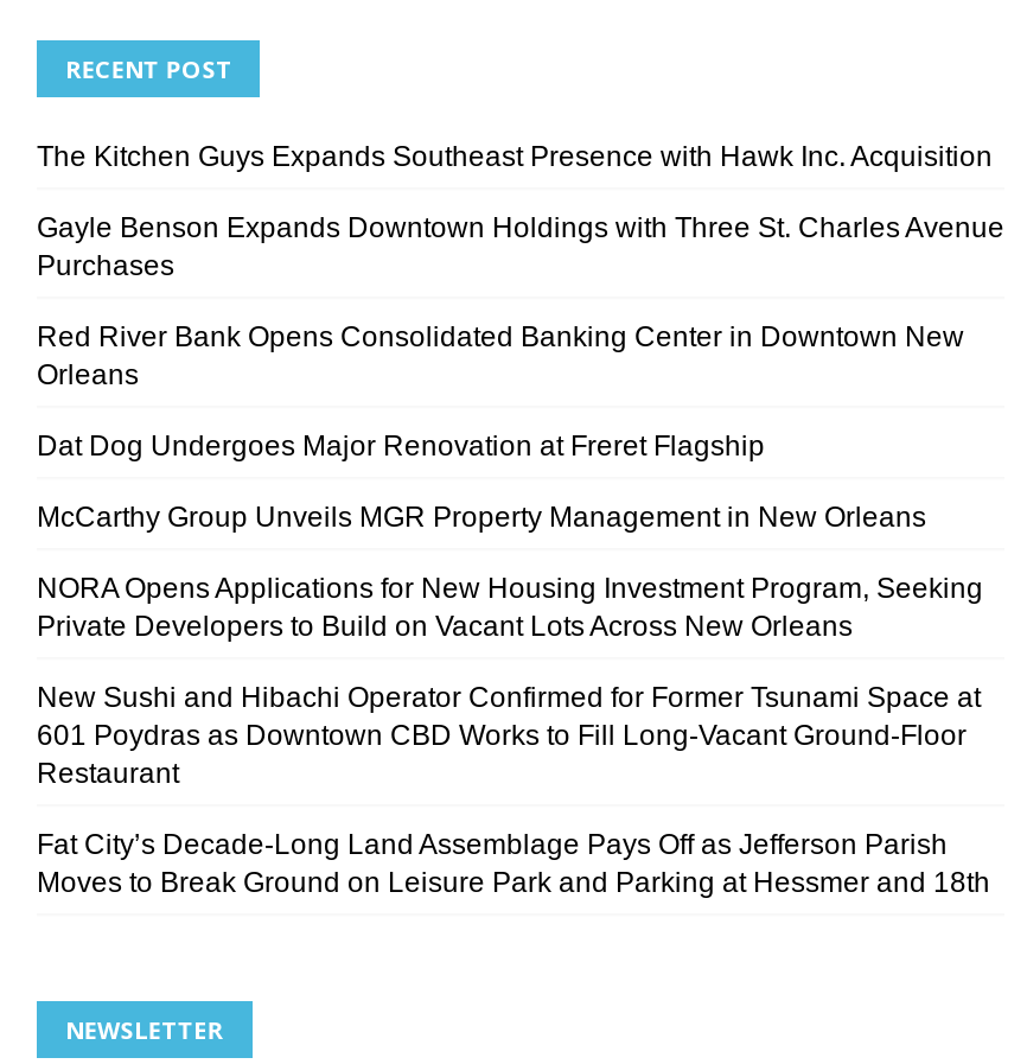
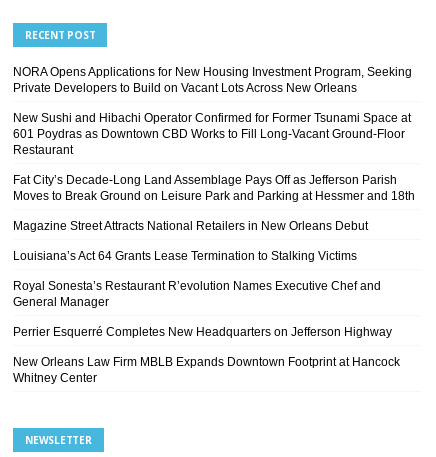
[37,140,1004,534] The Kitchen Guys Expands Southeast Presence with Hawk Inc. Acquisition | Gayle Benson Expands Downtown Holdings with Three St. Charles Avenue | Purchases | Red River Bank Opens Consolidated Banking Center in Downtown New | Orleans | Dat Dog Undergoes Major Renovation at Freret Flagship | McCarthy Group Unveils MGR Property Management in New Orleans -> none
moved [37,572,990,900] -> [13,65,415,203]: NORA Opens Applications for New Housing Investment Program, Seeking | Private Developers to Build on Vacant Lots Across New Orleans | New Sushi and Hibachi Operator Confirmed for Former Tsunami Space at | 601 Poydras as Downtown CBD Works to Fill Long-Vacant Ground-Floor | Restaurant | Fat City’s Decade-Long Land Assemblage Pays Off as Jefferson Parish | Moves to Break Ground on Leisure Park and Parking at Hessmer and 18th
none -> [13,219,400,385] Magazine Street Attracts National Retailers in New Orleans Debut | Louisiana’s Act 64 Grants Lease Termination to Stalking Victims | Royal Sonesta’s Restaurant R’evolution Names Executive Chef and | General Manager | Perrier Esquerré Completes New Headquarters on Jefferson Highway | New Orleans Law Firm MBLB Expands Downtown Footprint at Hancock | Whitney Center

